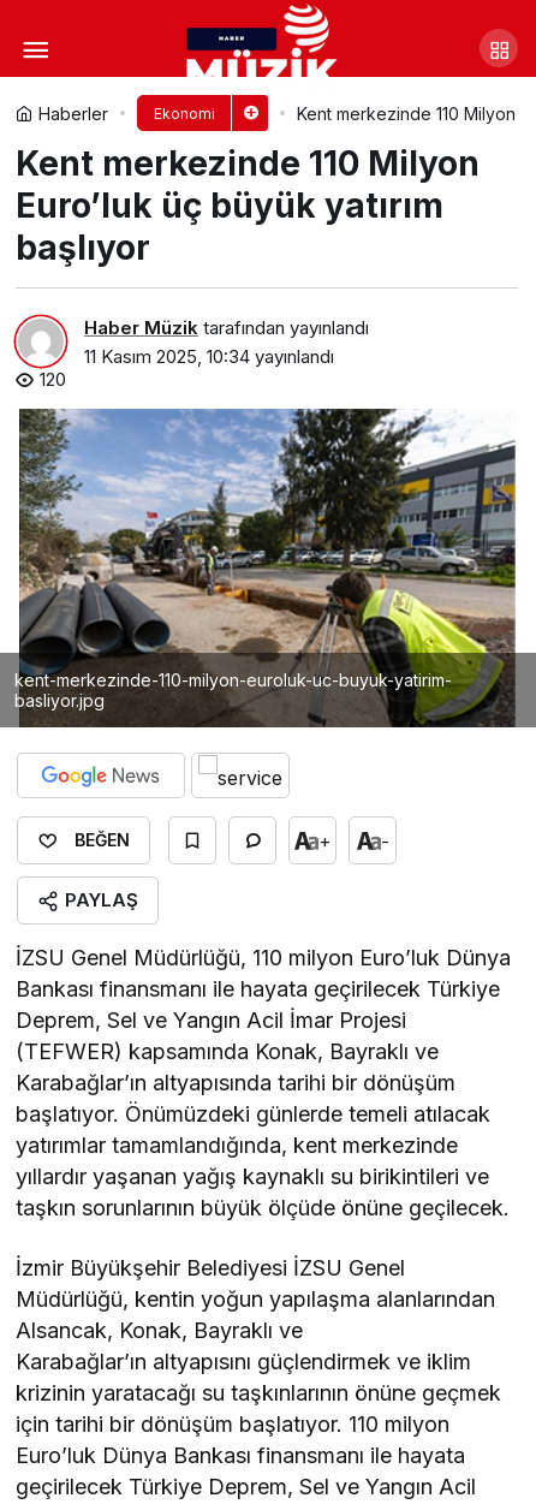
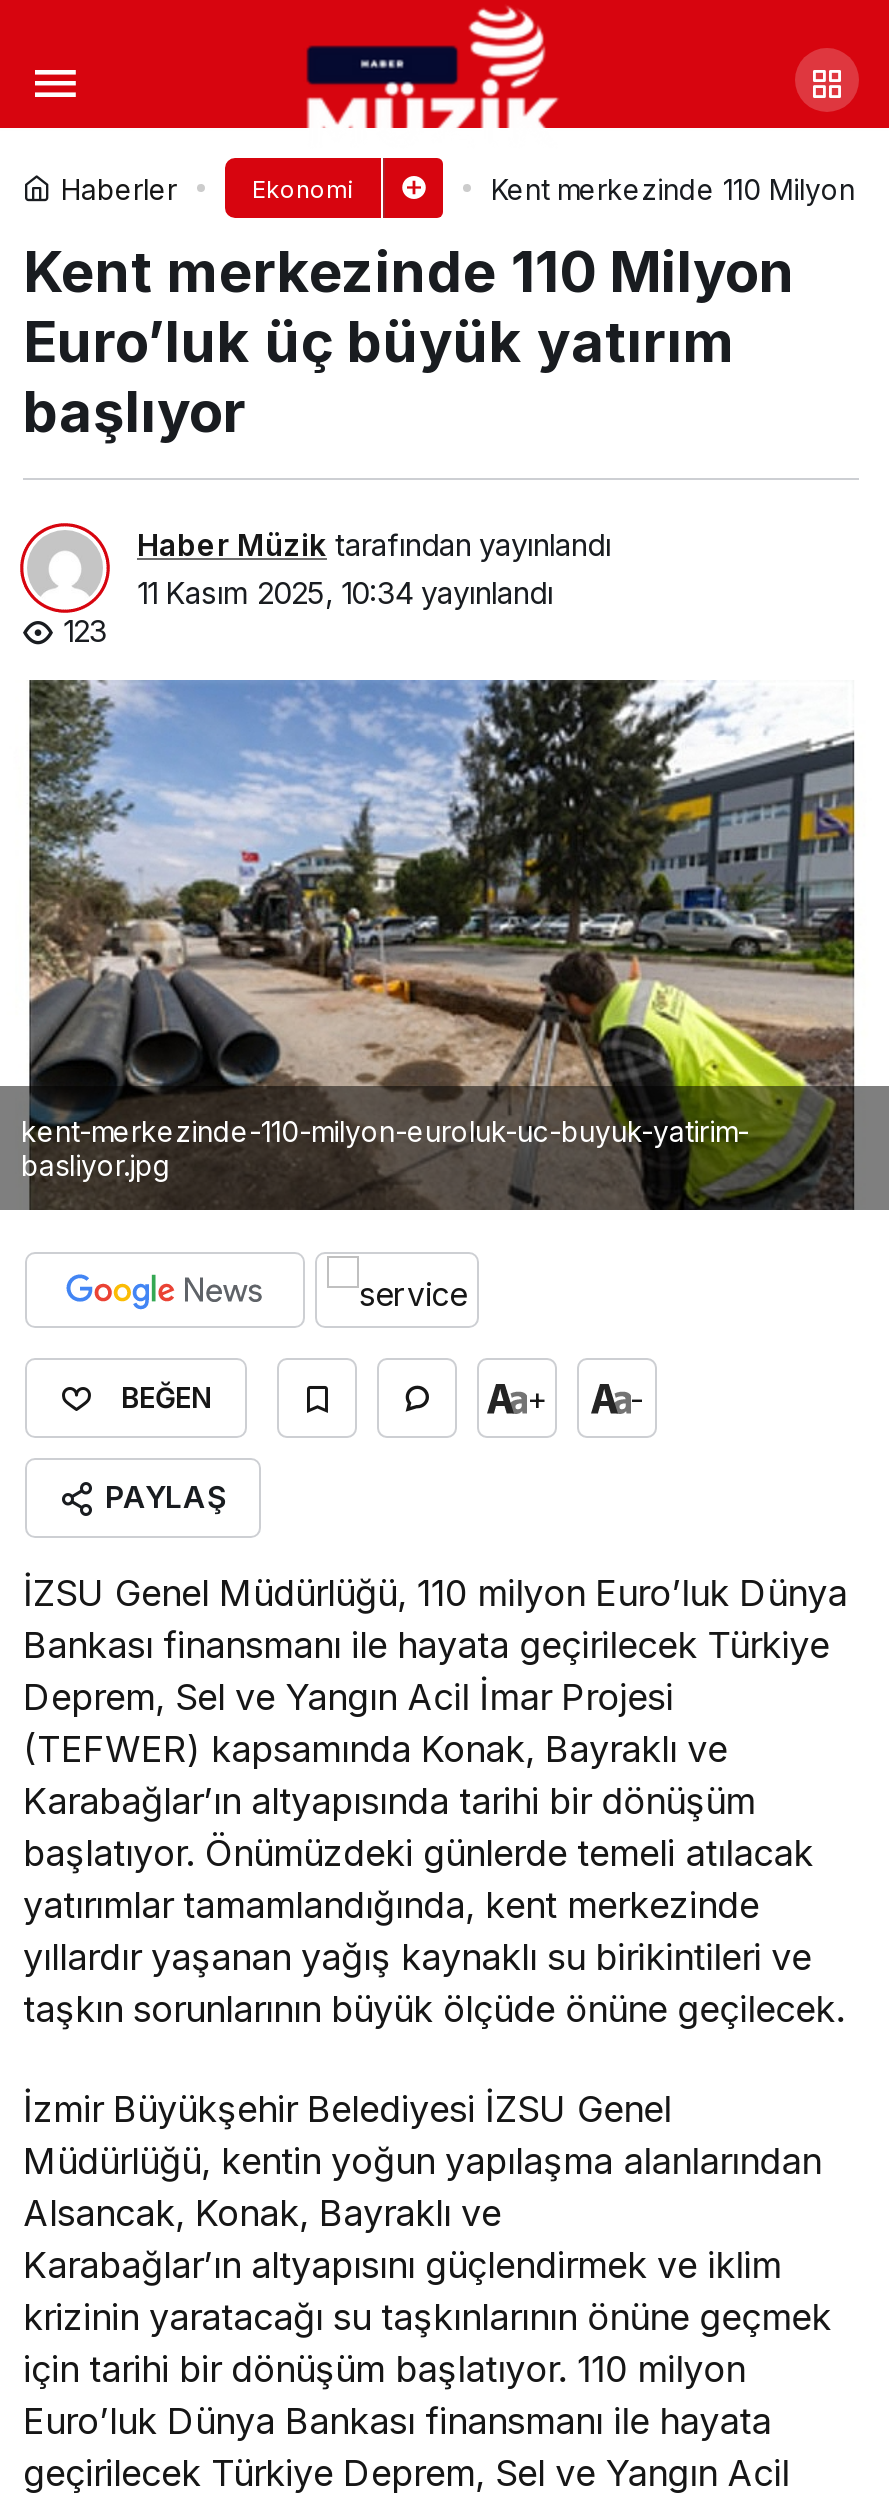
[40,367,66,390] 120 -> [63,611,107,649] 123

